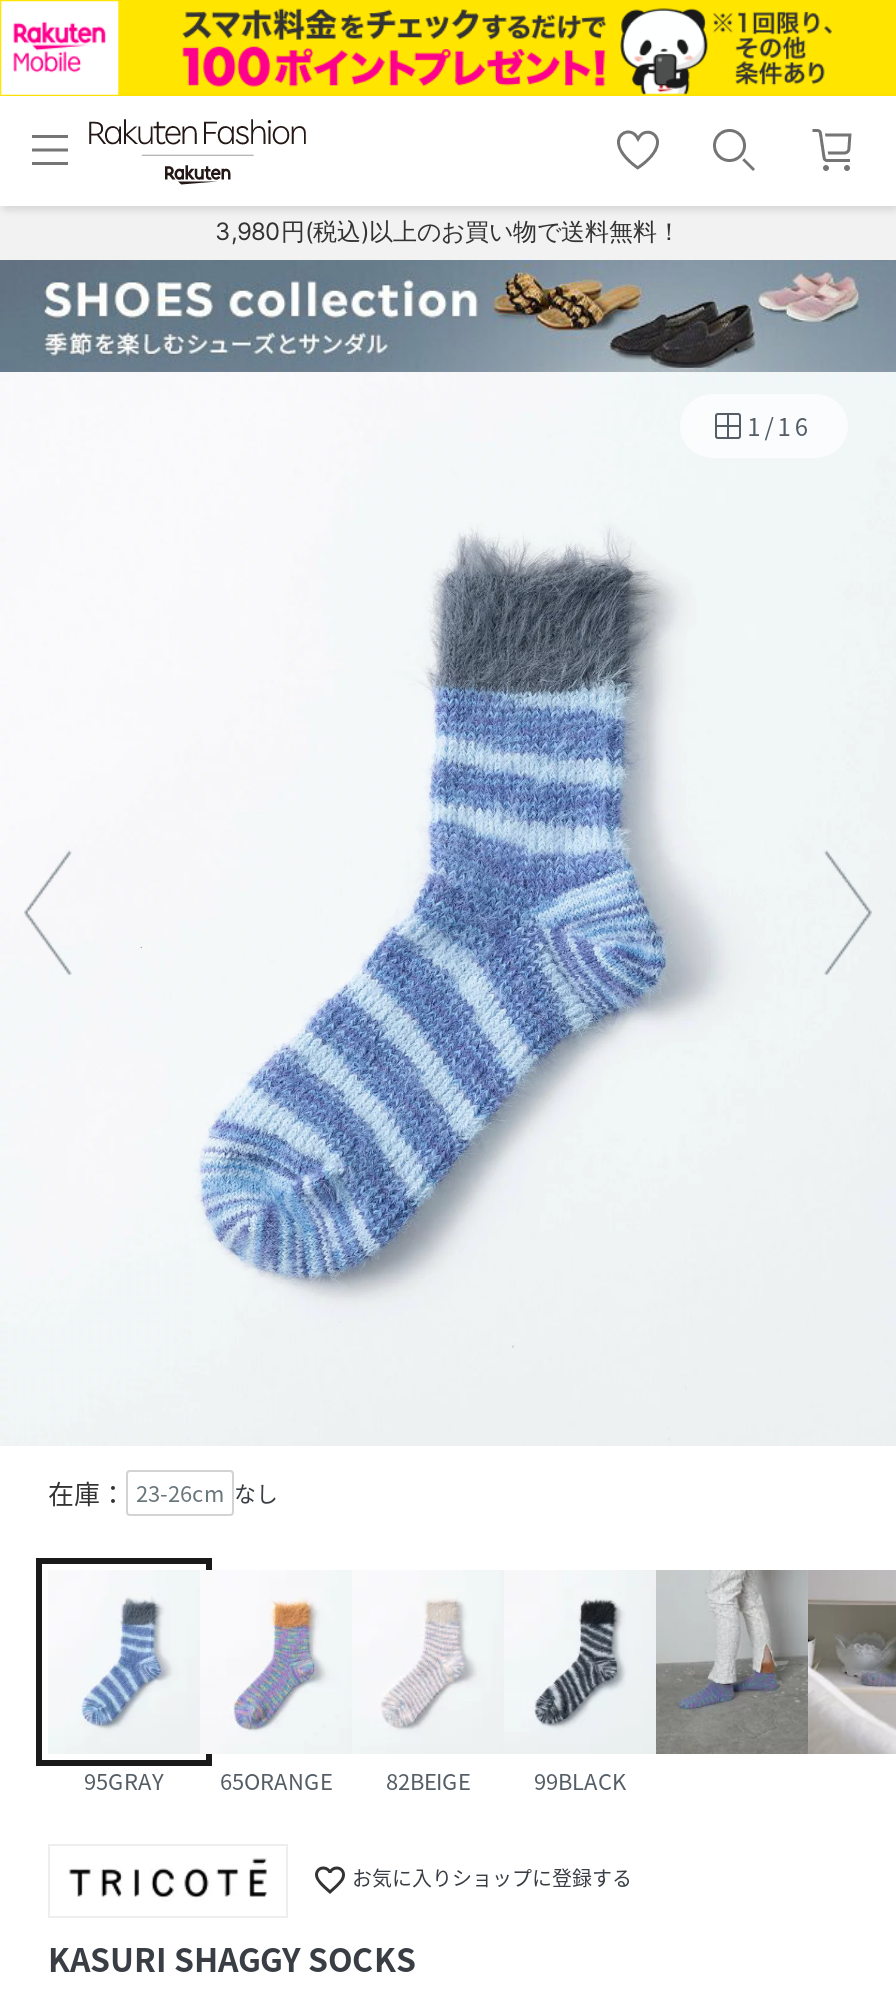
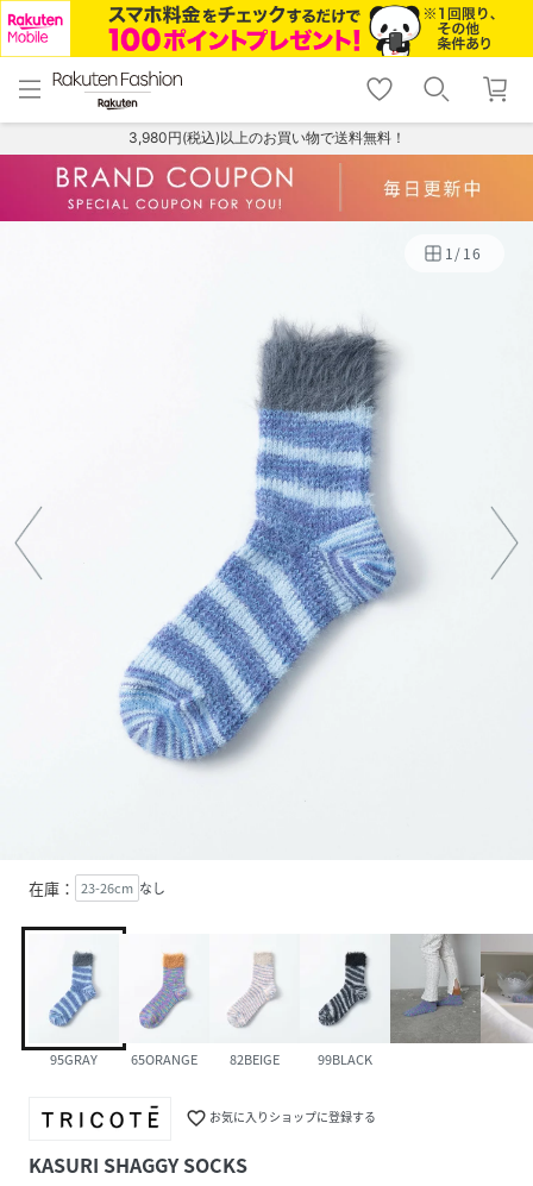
[6,258,890,372] [image] -> [4,153,529,221] [image]

